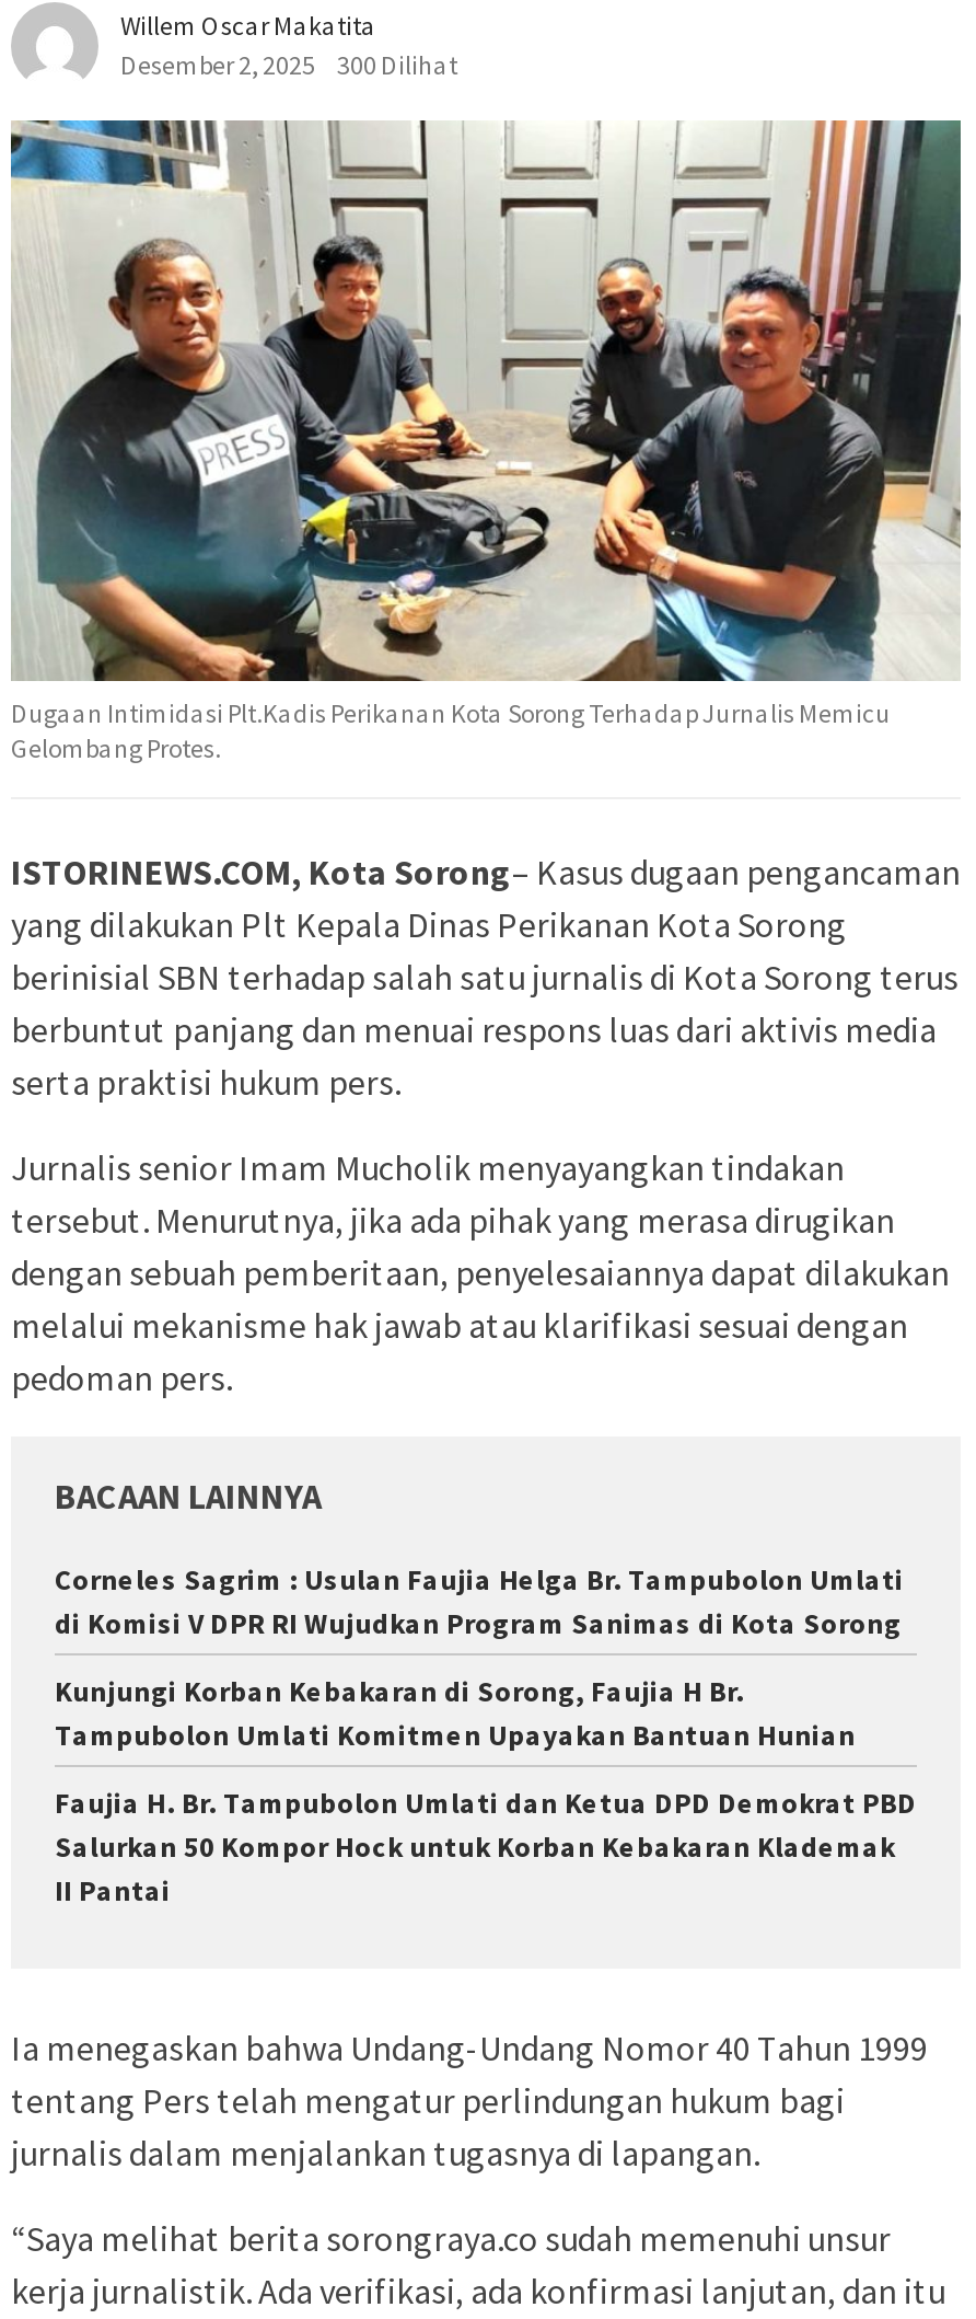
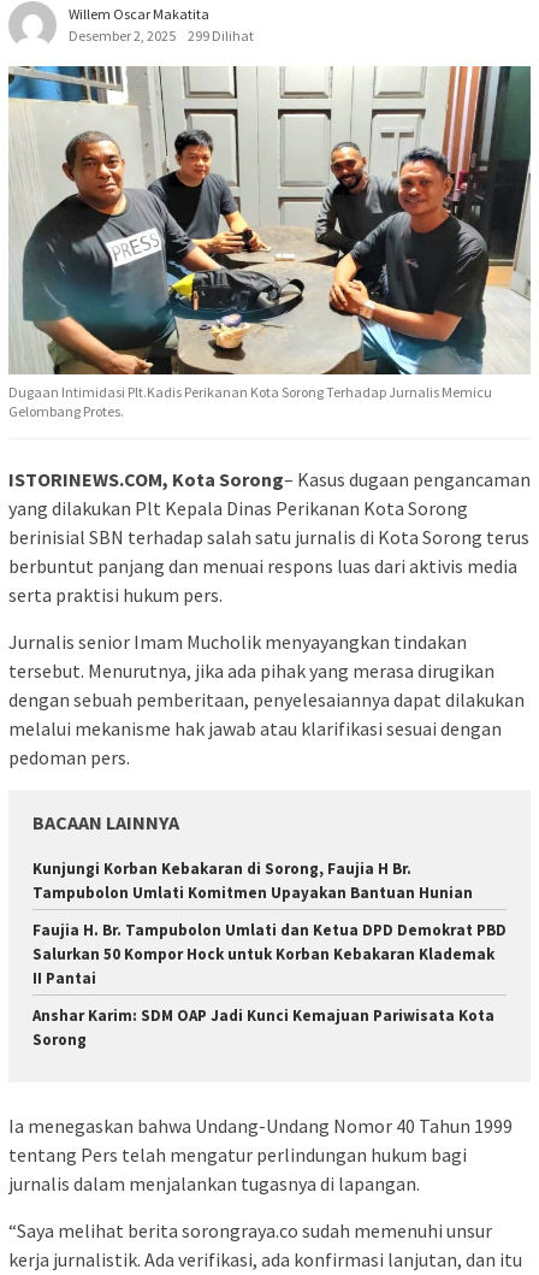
[120,49,457,82] Desember 2, 2025 300 Dilihat -> [69,27,254,45] Desember 2, 2025 299 Dilihat
[55,1562,904,1643] Corneles Sagrim : Usulan Faujia Helga Br. Tampubolon Umlati | di Komisi V DPR RI Wujudkan Program Sanimas di Kota Sorong -> none
moved [55,1674,917,1910] -> [32,859,507,989]: Kunjungi Korban Kebakaran di Sorong, Faujia H Br. | Tampubolon Umlati Komitmen Upayakan Bantuan Hunian | Faujia H. Br. Tampubolon Umlati dan Ketua DPD Demokrat PBD | Salurkan 50 Kompor Hock untuk Korban Kebakaran Klademak | II Pantai
none -> [32,1006,494,1050] Anshar Karim: SDM OAP Jadi Kunci Kemajuan Pariwisata Kota | Sorong

